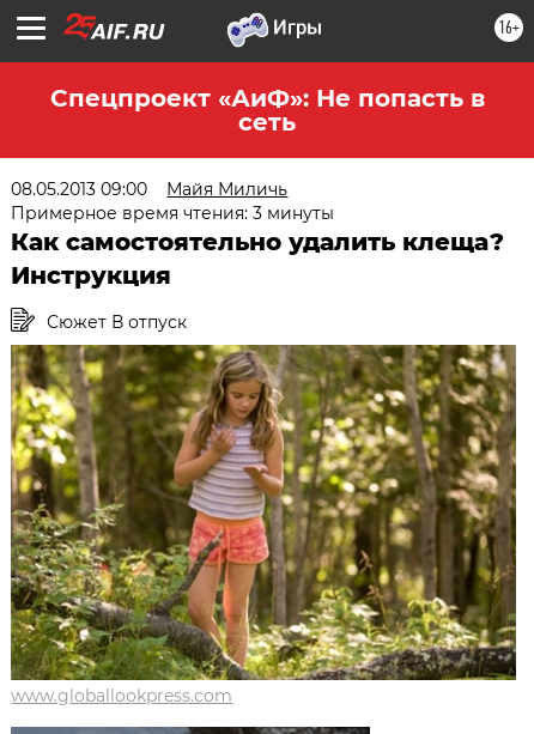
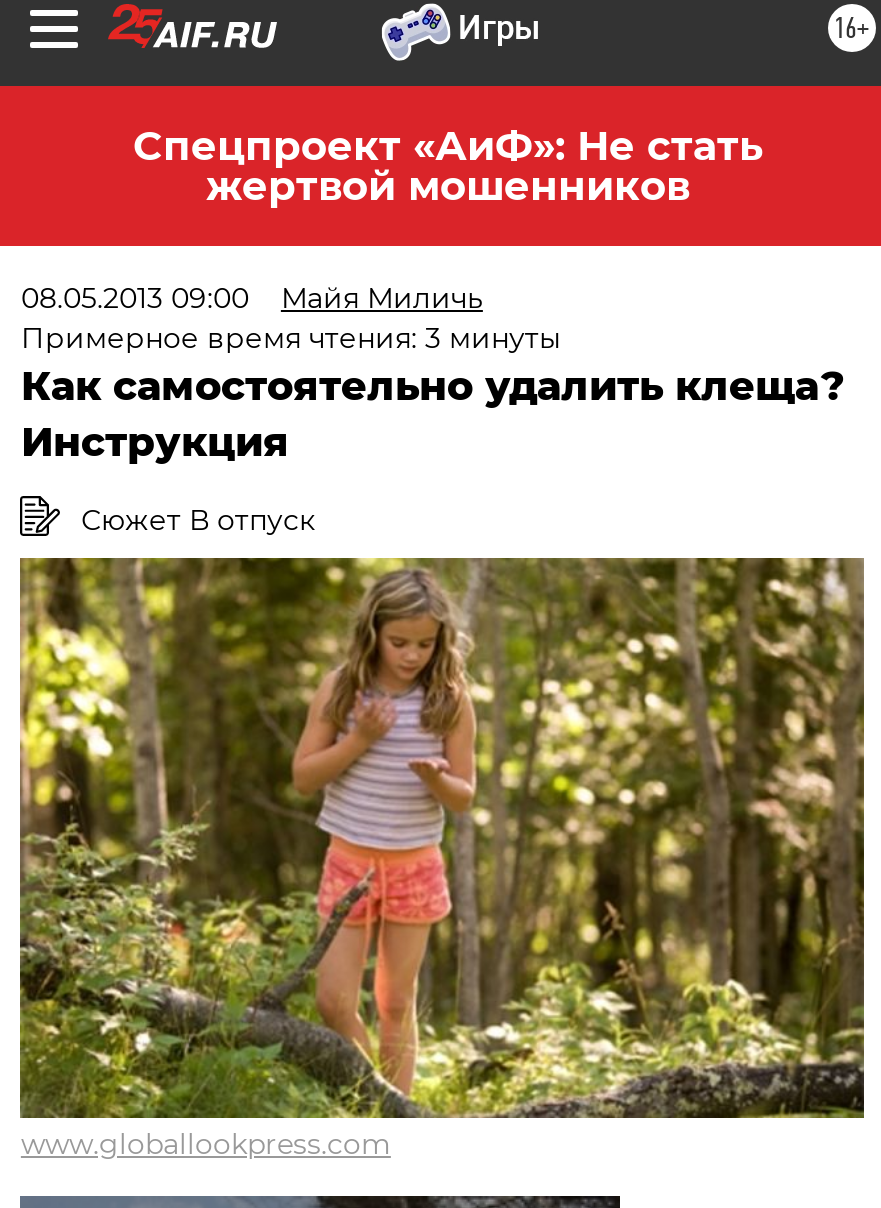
[50,84,484,137] Спецпроект «АиФ»: Не попасть в | сеть -> [133,122,763,210] Спецпроект «АиФ»: Не стать | жертвой мошенников

